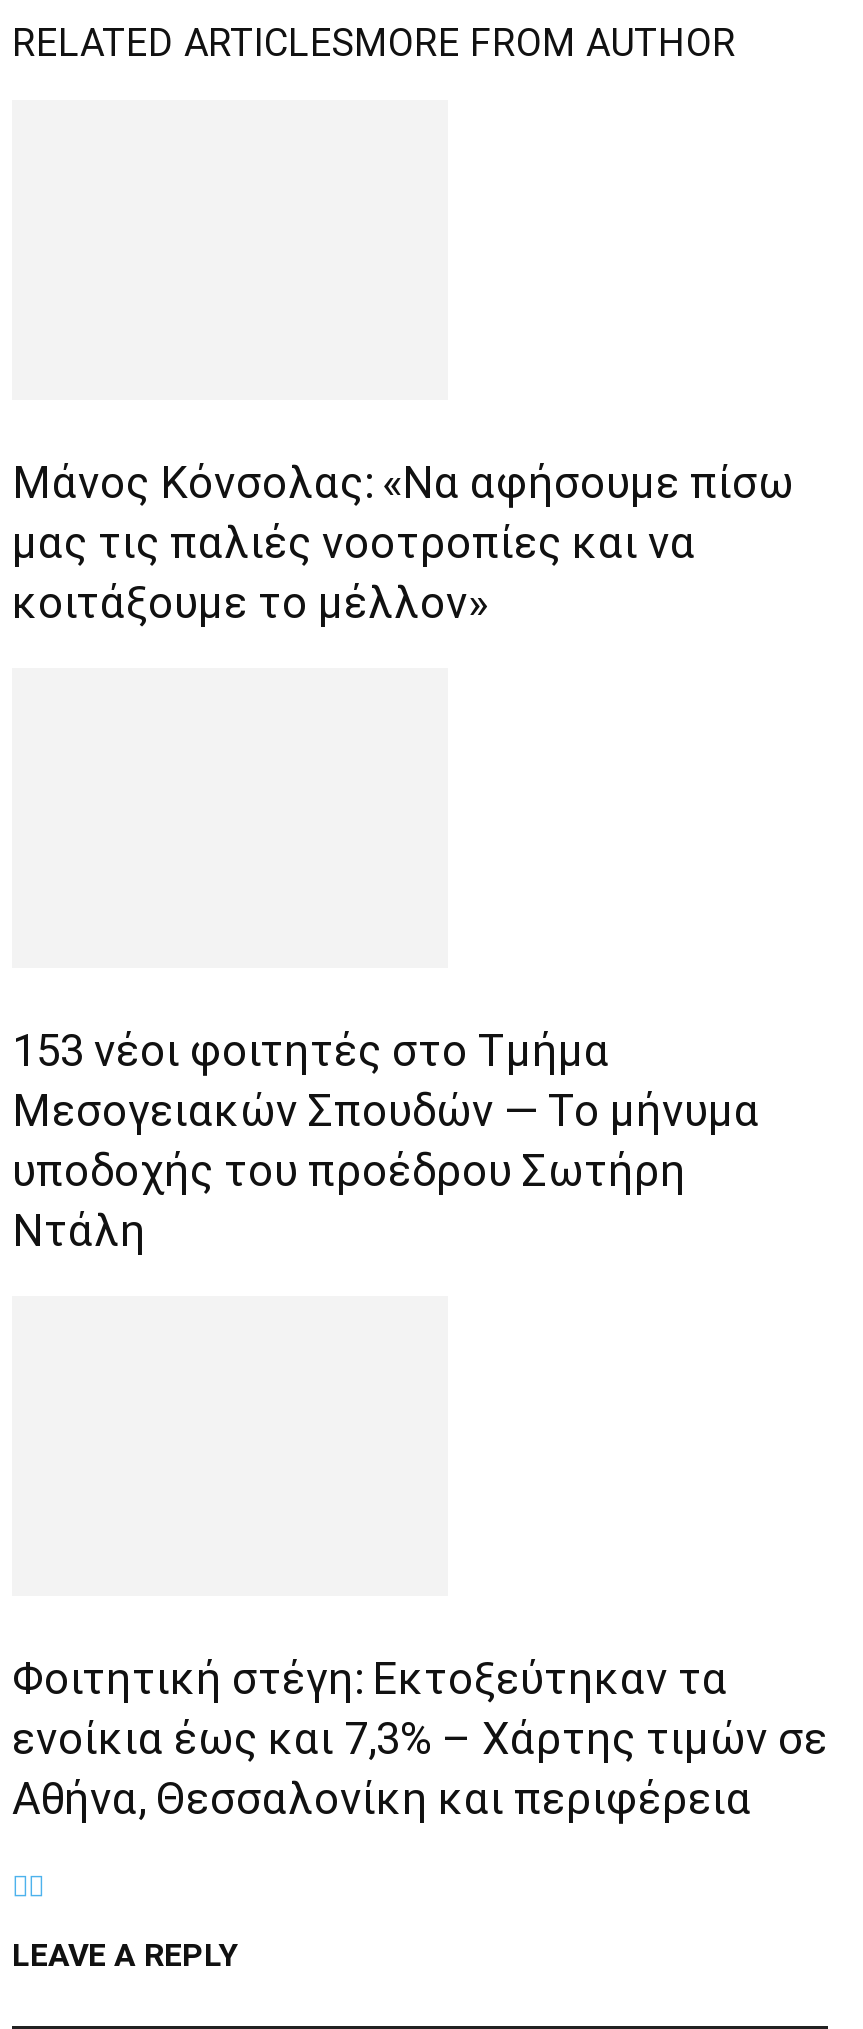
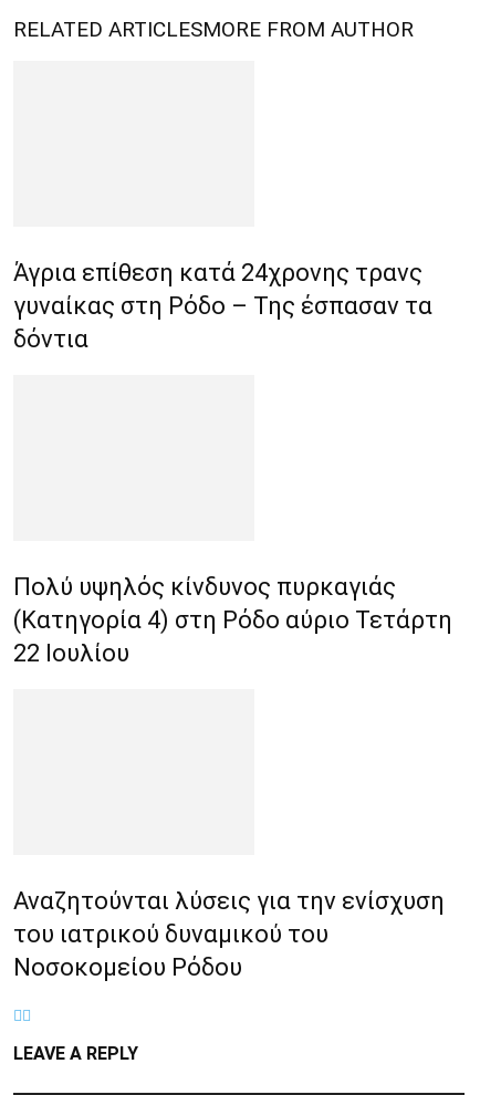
[12,458,794,628] Μάνος Κόνσολας: «Να αφήσουμε πίσω | μας τις παλιές νοοτροπίες και να | κοιτάξουμε το μέλλον» -> [13,259,432,353] Άγρια επίθεση κατά 24χρονης τρανς | γυναίκας στη Ρόδο – Της έσπασαν τα | δόντια
[12,1026,760,1256] 153 νέοι φοιτητές στο Τμήμα | Μεσογειακών Σπουδών — Το μήνυμα | υποδοχής του προέδρου Σωτήρη | Ντάλη -> [13,573,452,667] Πολύ υψηλός κίνδυνος πυρκαγιάς | (Κατηγορία 4) στη Ρόδο αύριο Τετάρτη | 22 Ιουλίου
[12,1654,828,1824] Φοιτητική στέγη: Εκτοξεύτηκαν τα | ενοίκια έως και 7,3% – Χάρτης τιμών σε | Αθήνα, Θεσσαλονίκη και περιφέρεια -> [13,887,445,981] Αναζητούνται λύσεις για την ενίσχυση | του ιατρικού δυναμικού του | Νοσοκομείου Ρόδου

